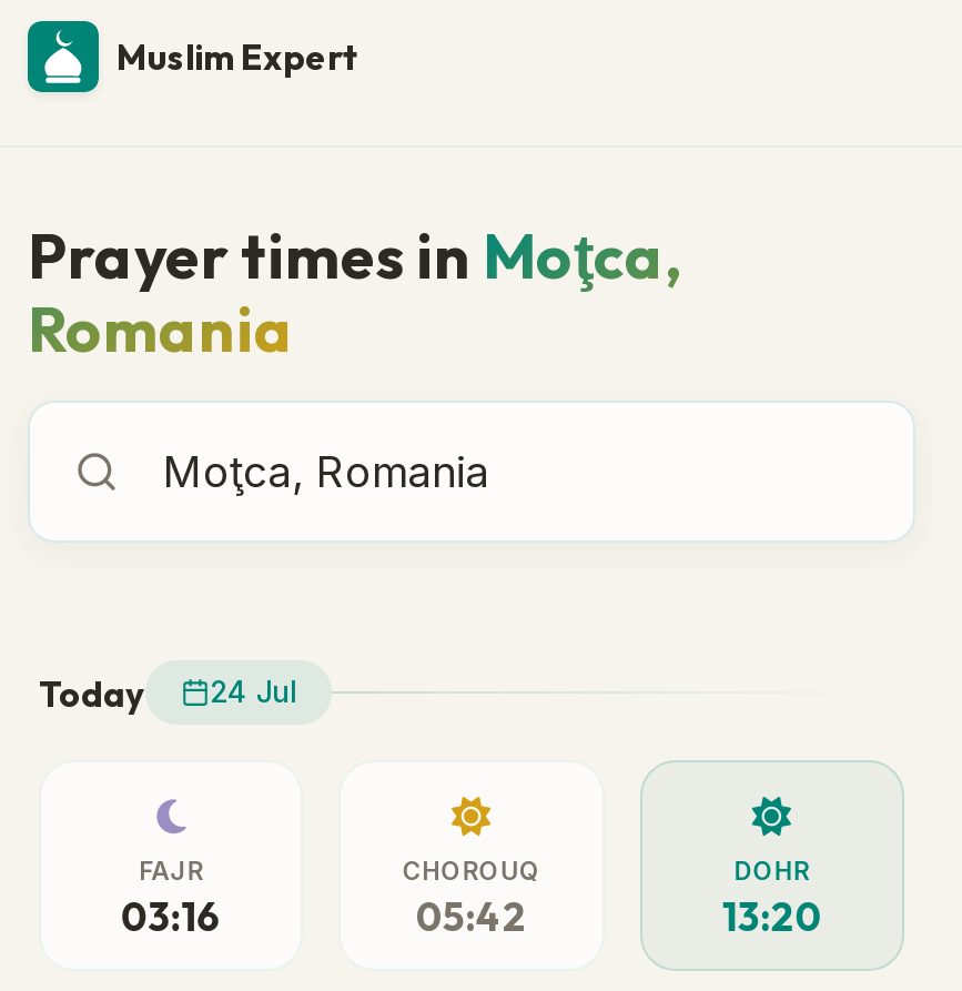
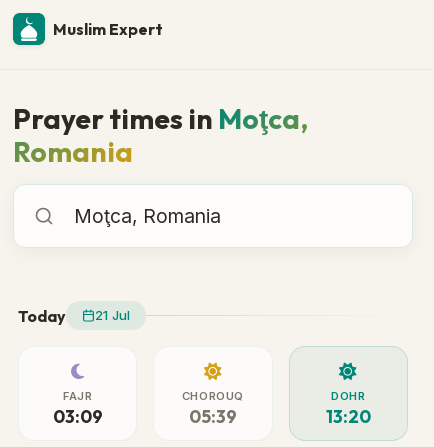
[39,670,296,715] Today 24 Jul -> [18,305,130,325] Today 21 Jul
[121,890,221,941] 03:16 -> [53,404,103,427] 03:09
[416,890,527,941] 05:42 -> [189,404,237,427] 05:39

